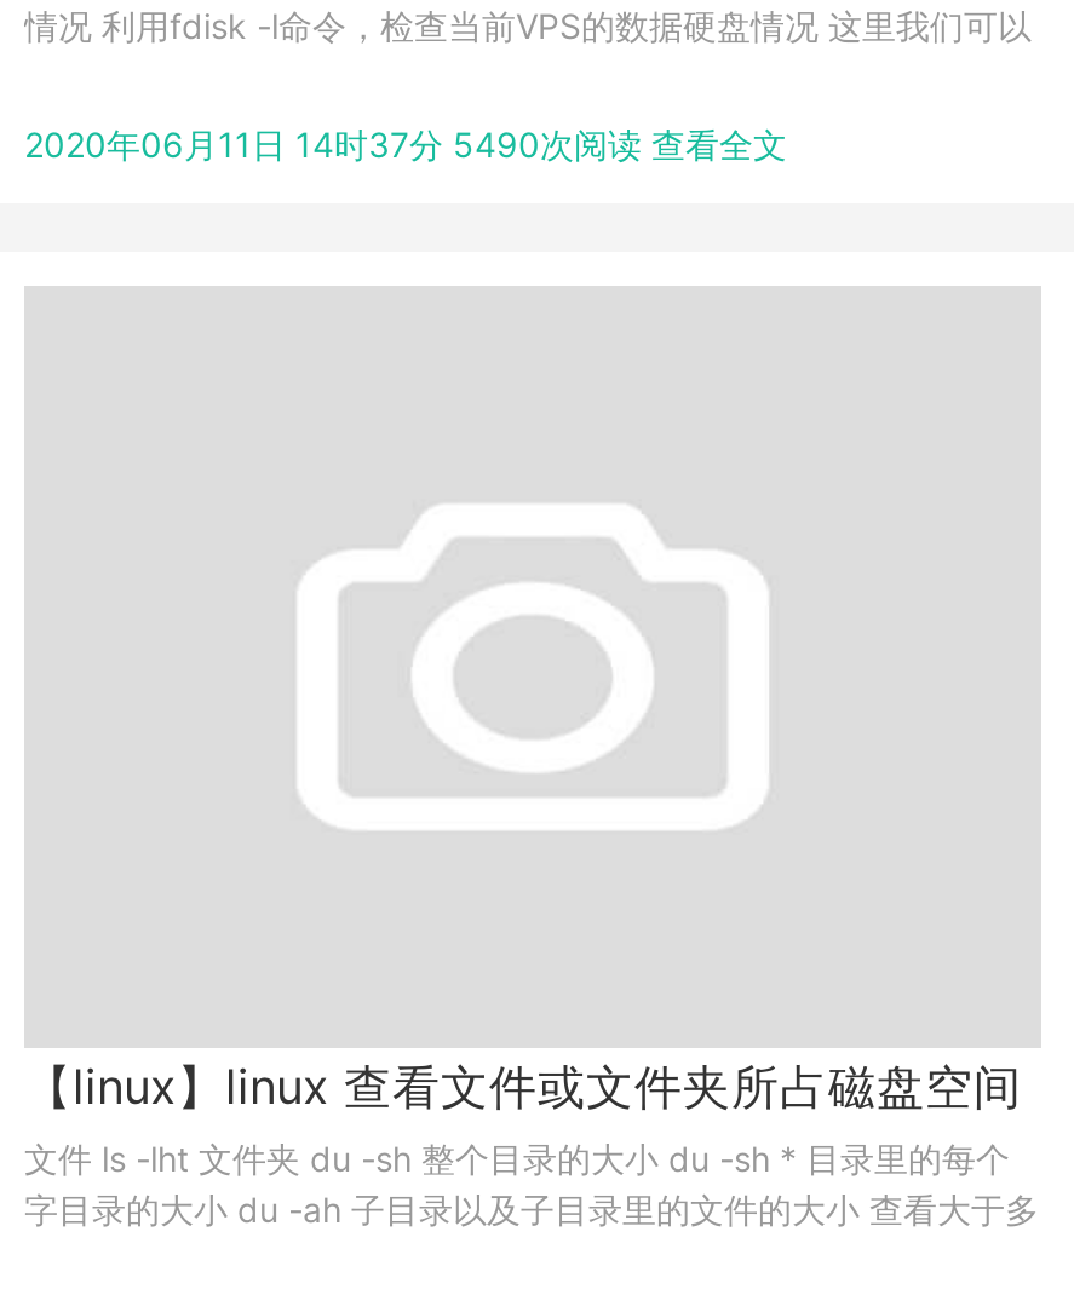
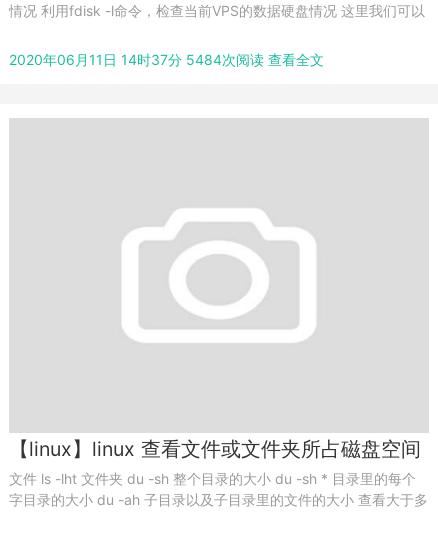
[24,123,787,164] 2020年06月11日 14时37分 5490次阅读 查看全文 -> [9,51,324,68] 2020年06月11日 14时37分 5484次阅读 查看全文

